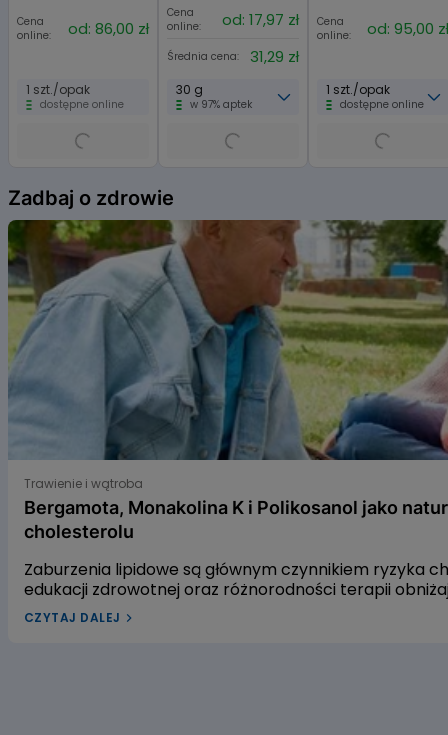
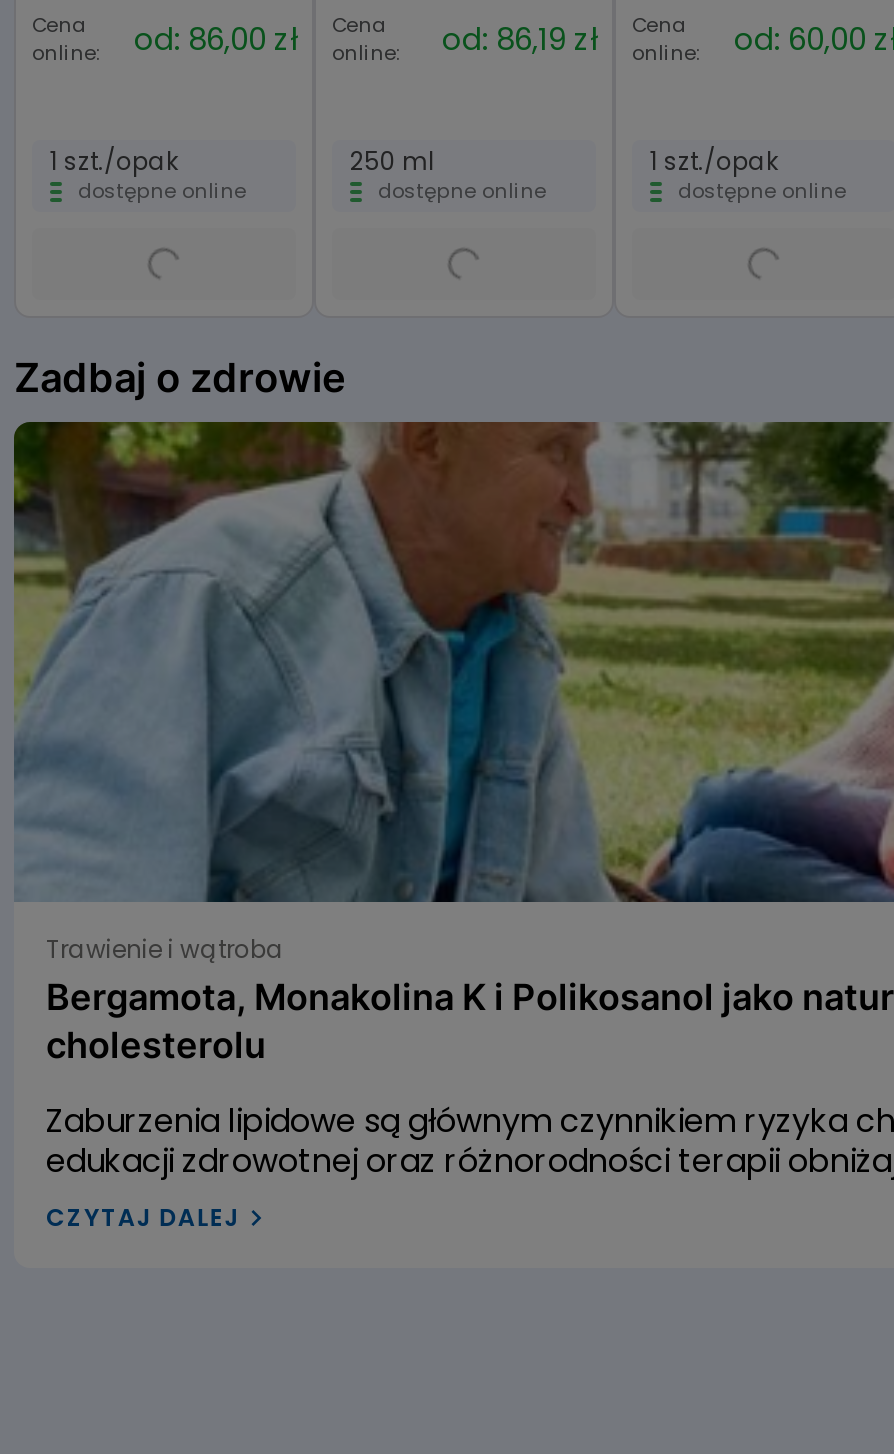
[167,9,299,112] od: 17,97 zł | Średnia cena: | 31,29 zł | 30 g | w 97% aptek -> [350,18,596,206] od: 86,19 zł | 250 ml | dostępne online
[367,18,448,39] od: 95,00 zł -> [734,18,894,60] od: 60,00 zł

